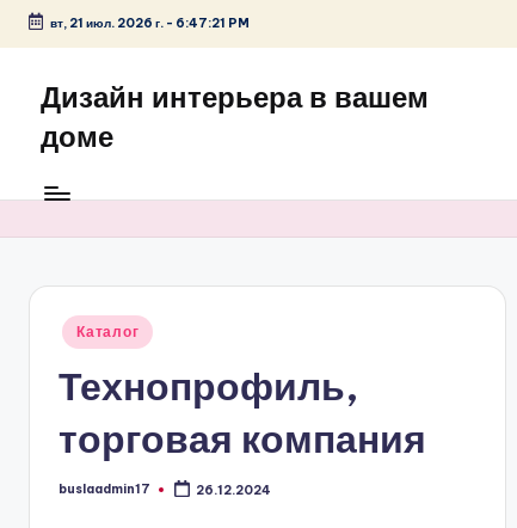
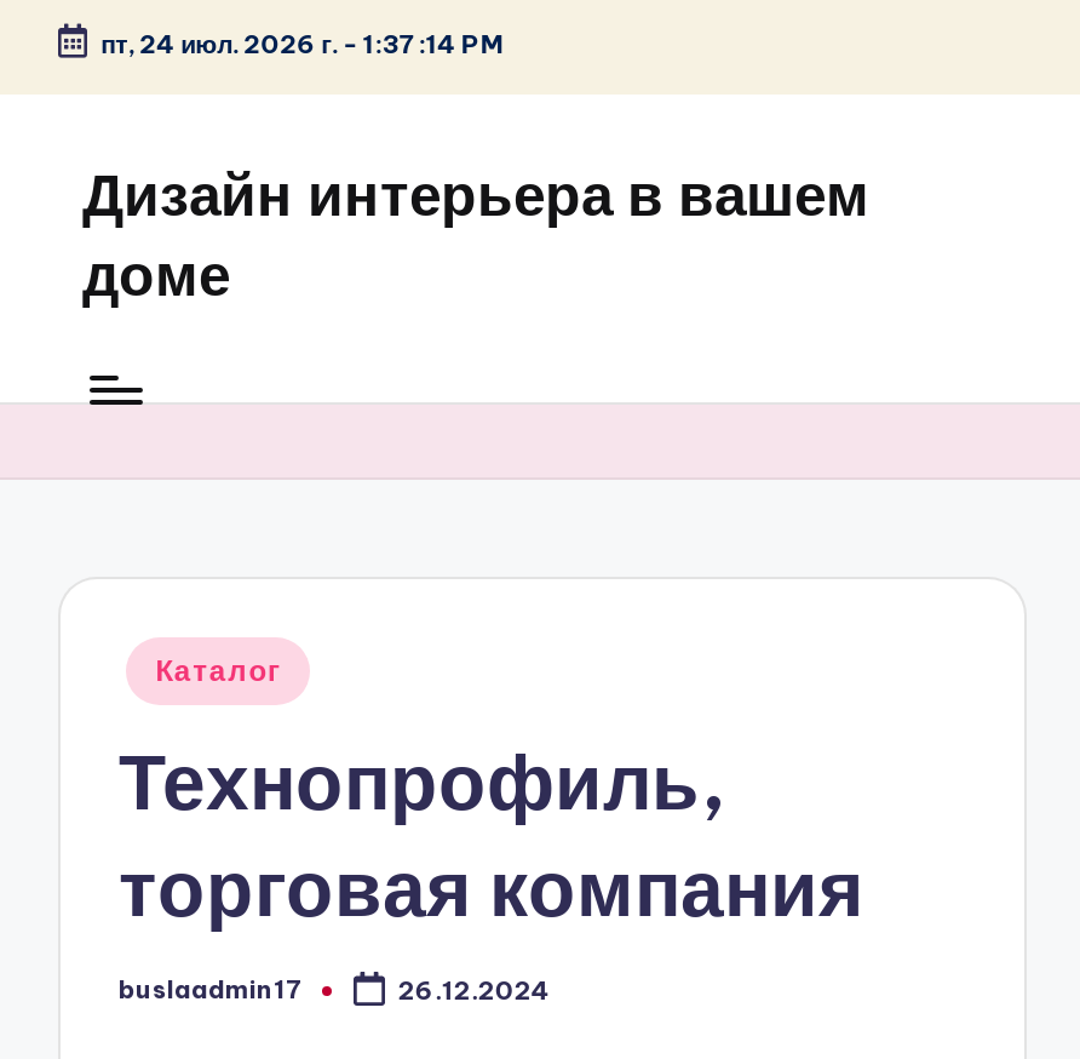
[50,16,249,31] вт, 21 июл. 2026 г. - 6:47:21 PM -> [101,29,505,61] пт, 24 июл. 2026 г. - 1:37:14 PM

